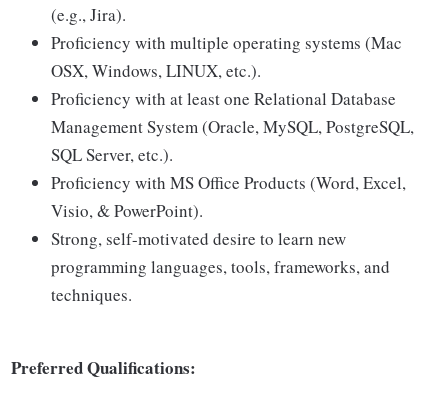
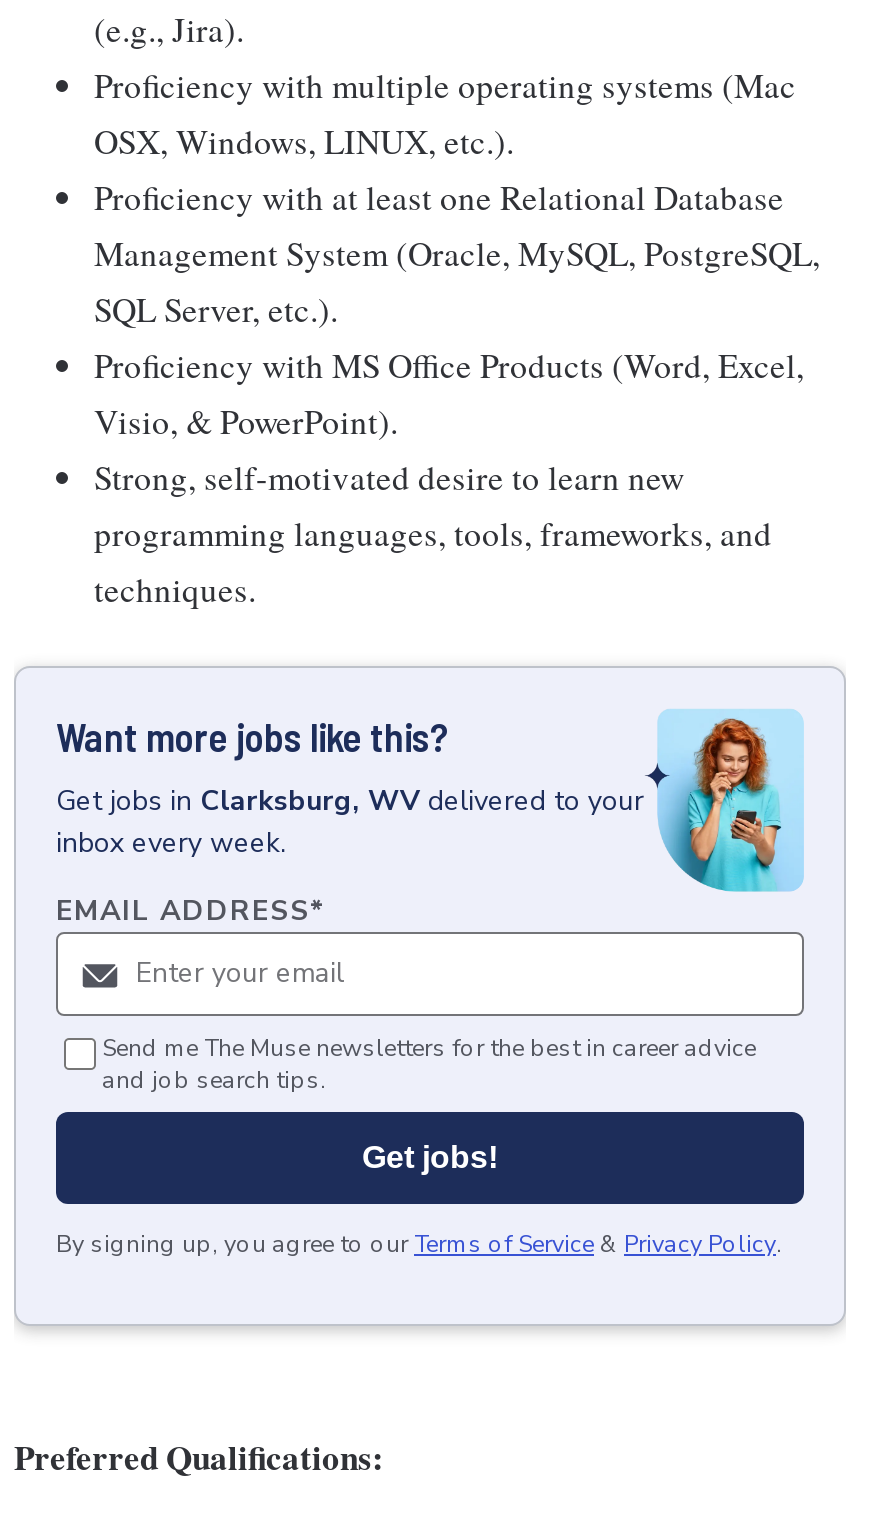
none -> [14,666,846,1332] [image] | Want more jobs like this? | Get jobs in Clarksburg, WV delivered to your | inbox every week. | EMAIL ADDRESS*
none -> [56,1032,782,1260] Send me The Muse newsletters for the best in career advice | and job search tips. | Get jobs! | By signing up, you agree to our Terms of Service & Privacy Policy.

